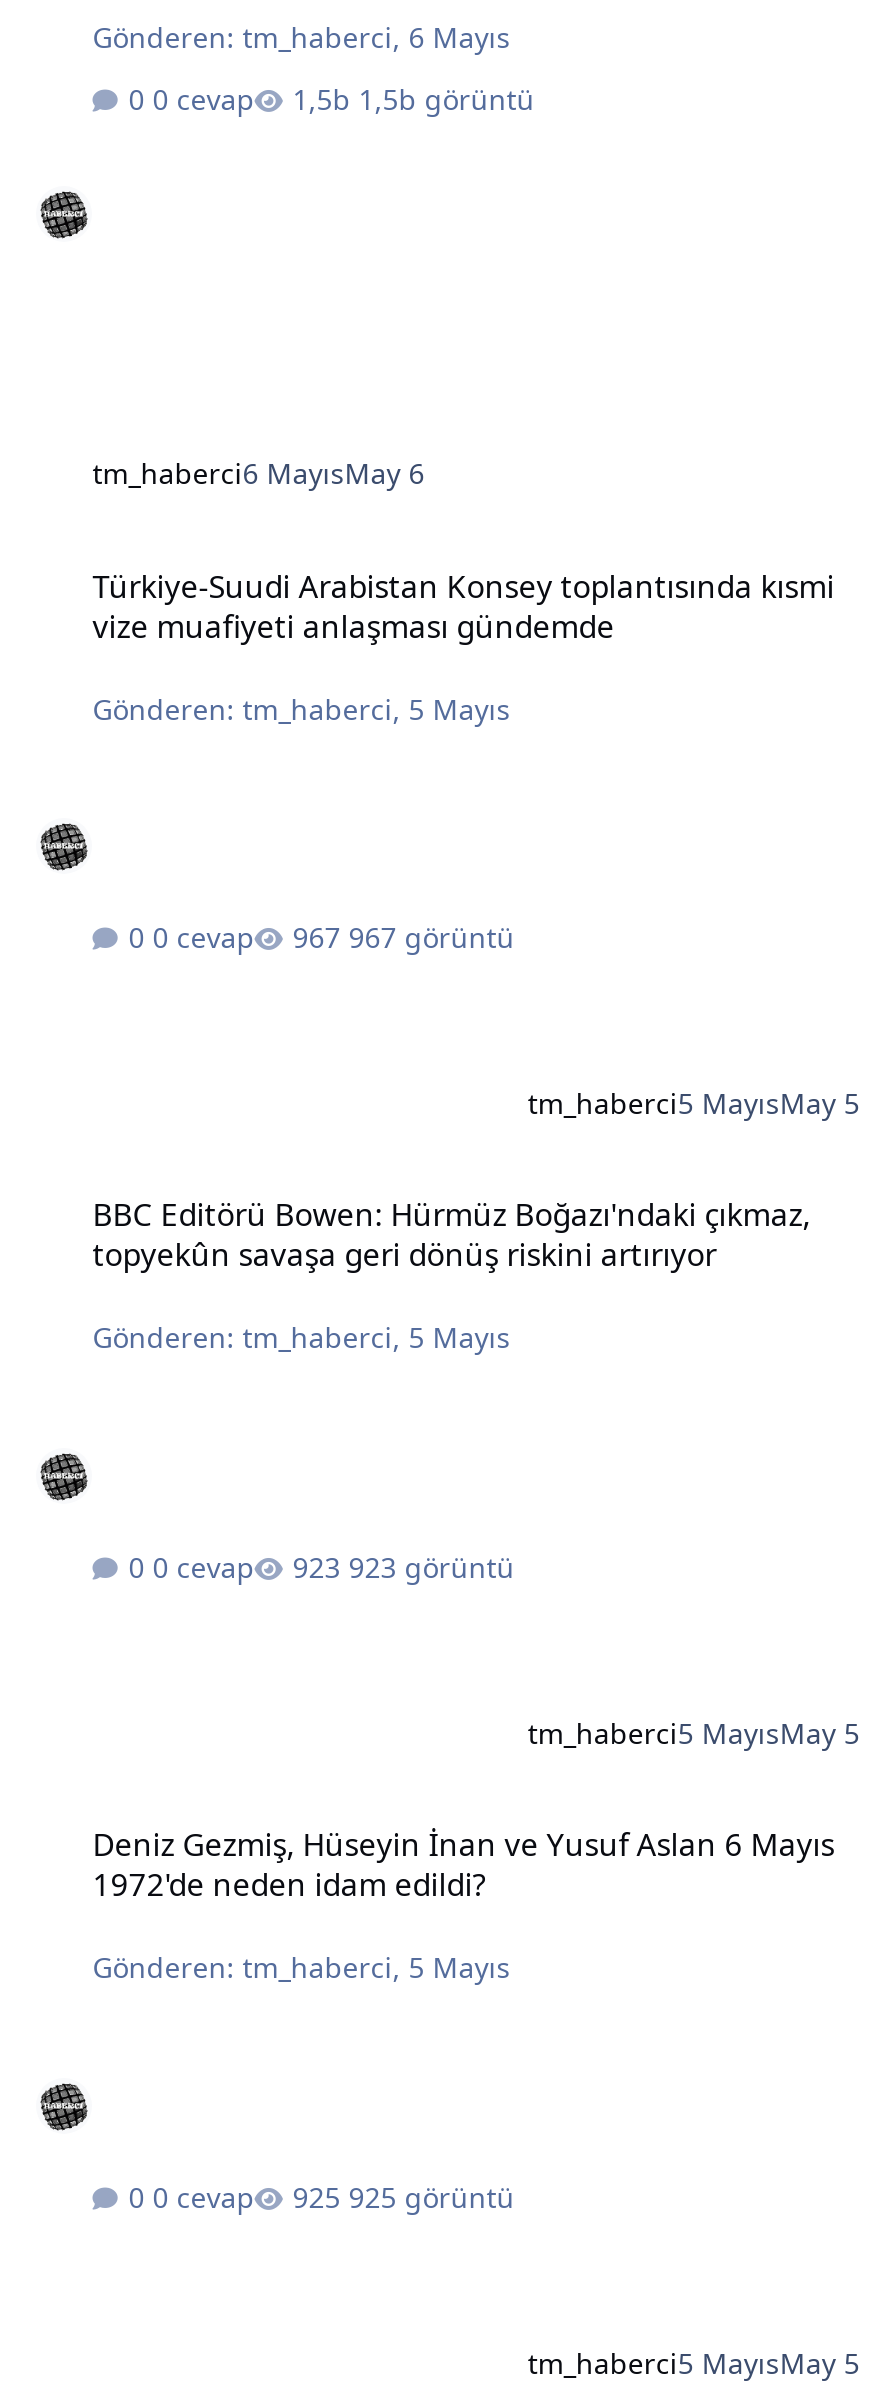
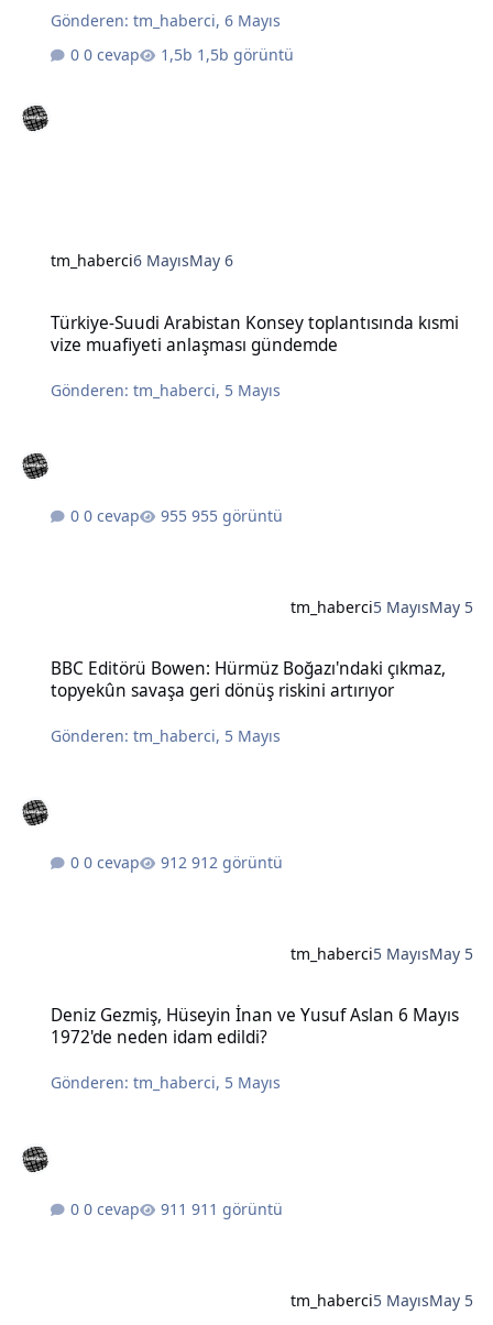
[348,918,514,956] 967 görüntü -> [192,505,283,526] 955 görüntü
[348,1548,514,1586] 923 görüntü -> [192,852,283,873] 912 görüntü
[348,2178,514,2216] 925 görüntü -> [192,1198,283,1219] 911 görüntü

